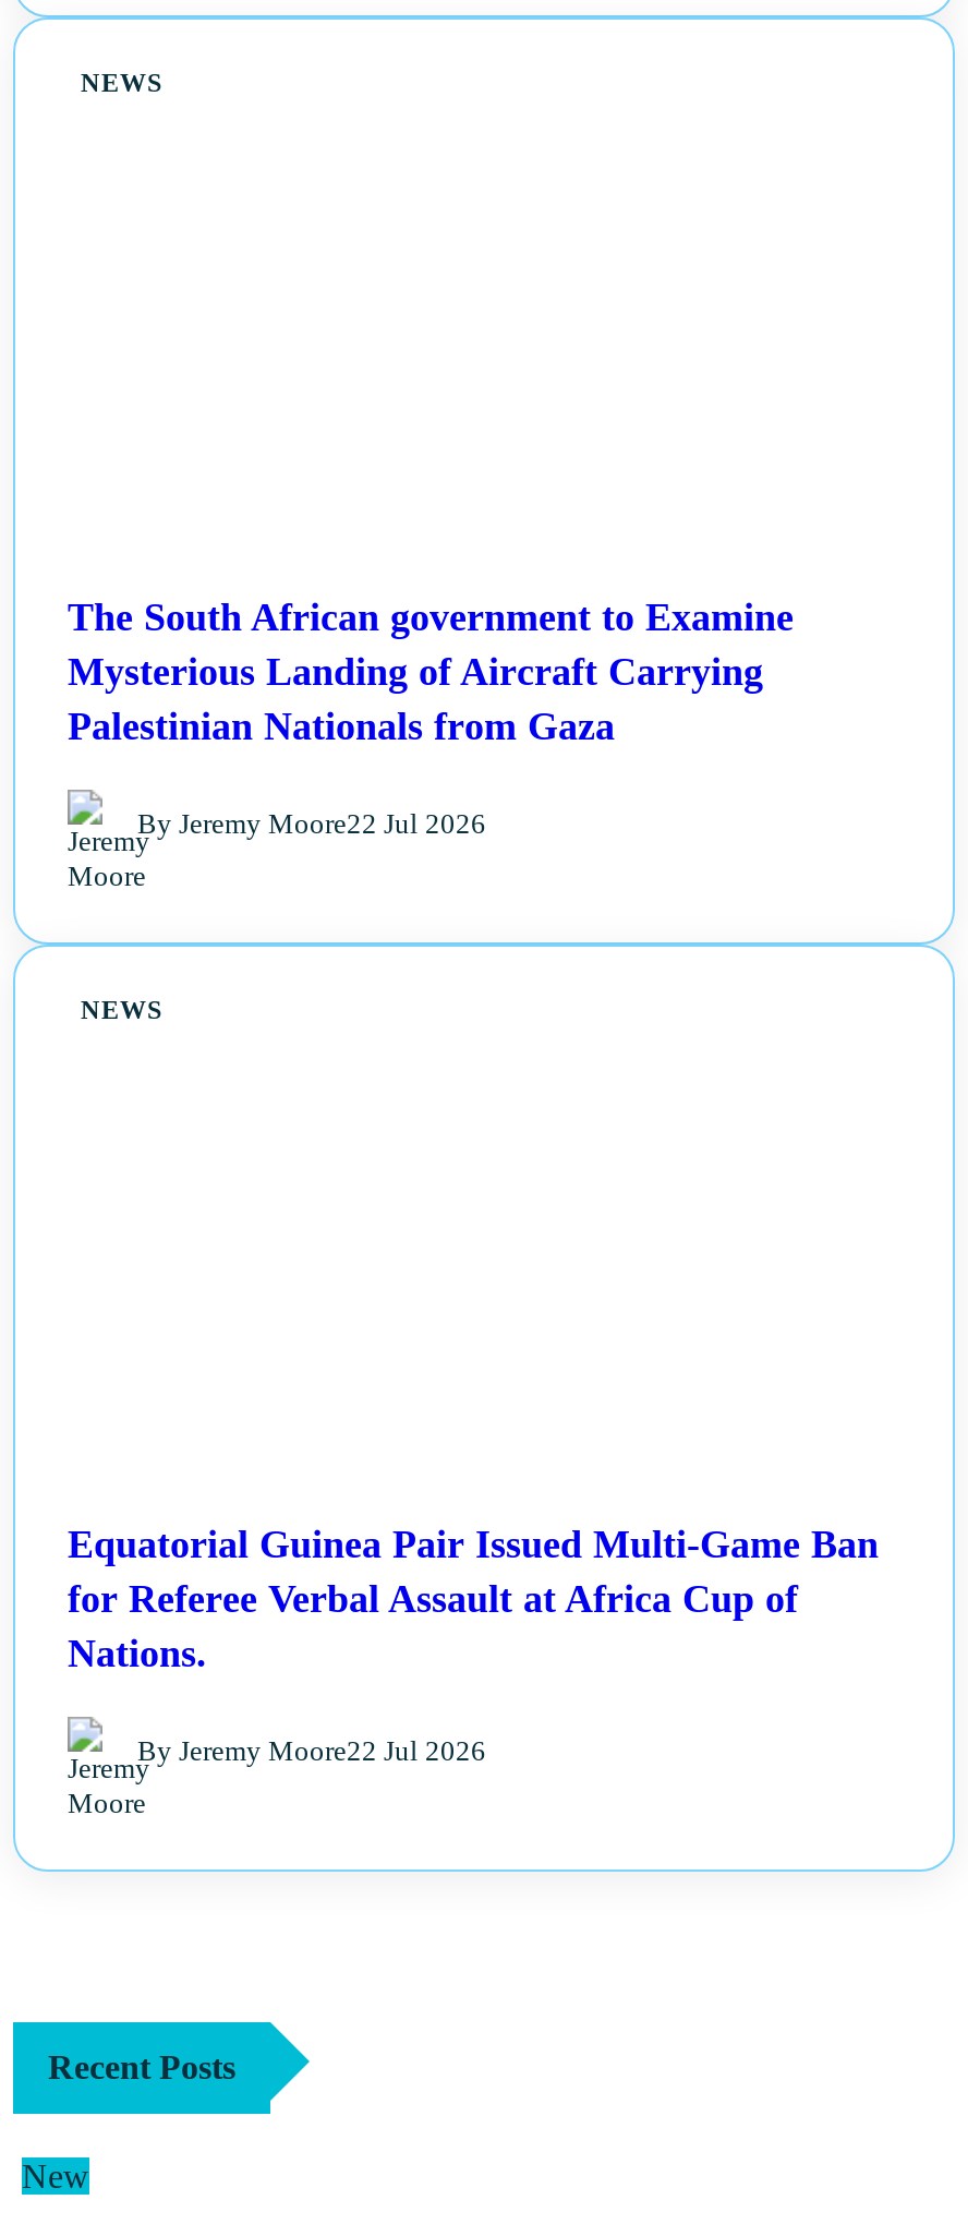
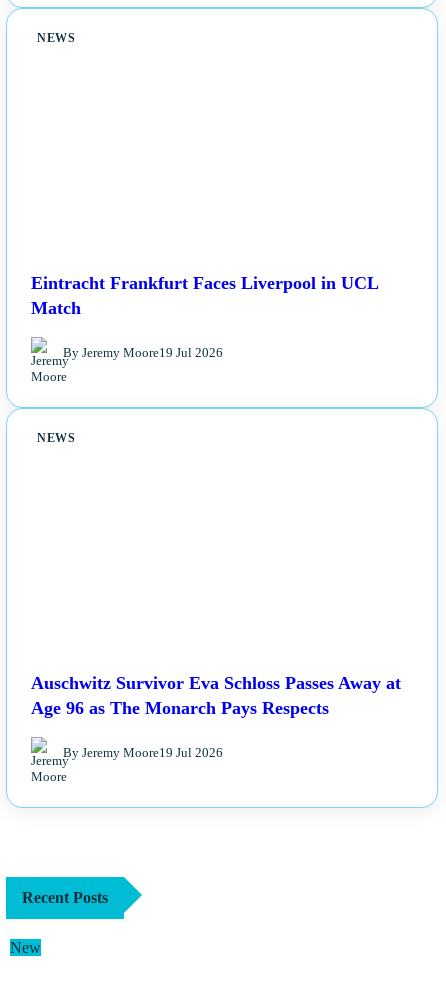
[68,595,794,748] The South African government to Examine | Mysterious Landing of Aircraft Carrying | Palestinian Nationals from Gaza -> [31,273,378,318] Eintracht Frankfurt Faces Liverpool in UCL | Match
[137,806,486,839] By Jeremy Moore22 Jul 2026 -> [63,345,223,360] By Jeremy Moore19 Jul 2026
[68,1522,879,1675] Equatorial Guinea Pair Issued Multi-Game Ban | for Referee Verbal Assault at Africa Cup of | Nations. -> [31,673,401,718] Auschwitz Survivor Eva Schloss Passes Away at | Age 96 as The Monarch Pays Respects
[137,1734,486,1766] By Jeremy Moore22 Jul 2026 -> [63,745,223,760] By Jeremy Moore19 Jul 2026

